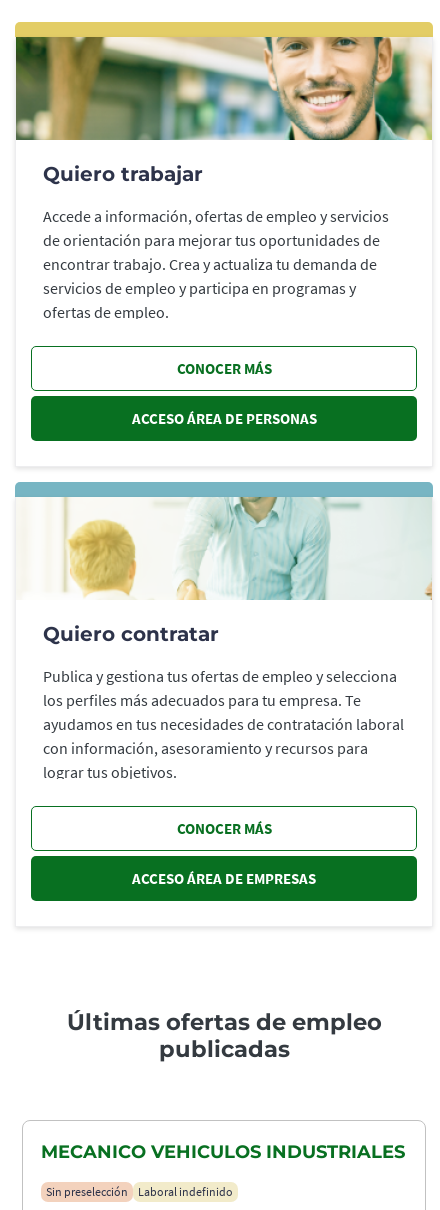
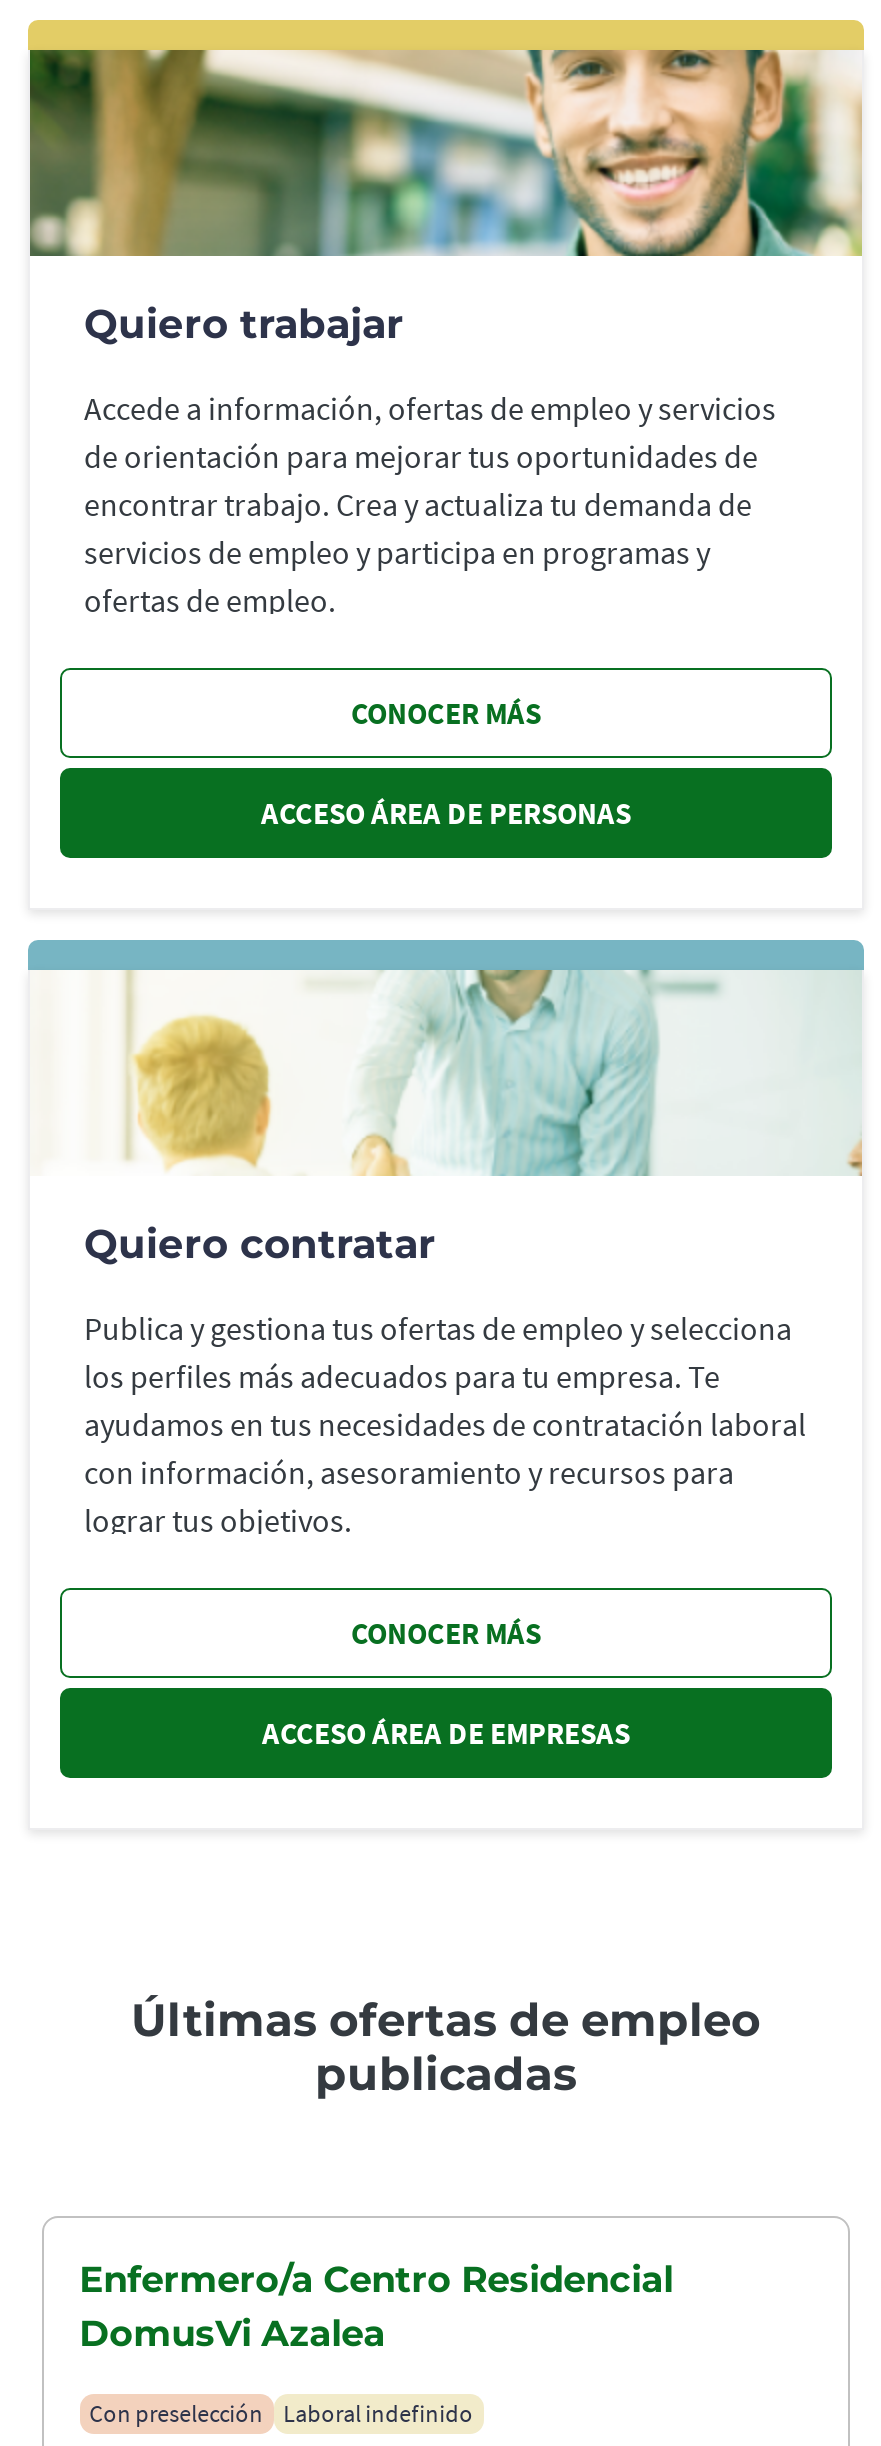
[41,1141,405,1163] MECANICO VEHICULOS INDUSTRIALES -> [79,2257,673,2355] Enfermero/a Centro Residencial | DomusVi Azalea
[46,1184,128,1199] Sin preselección -> [89,2397,263,2427] Con preselección

